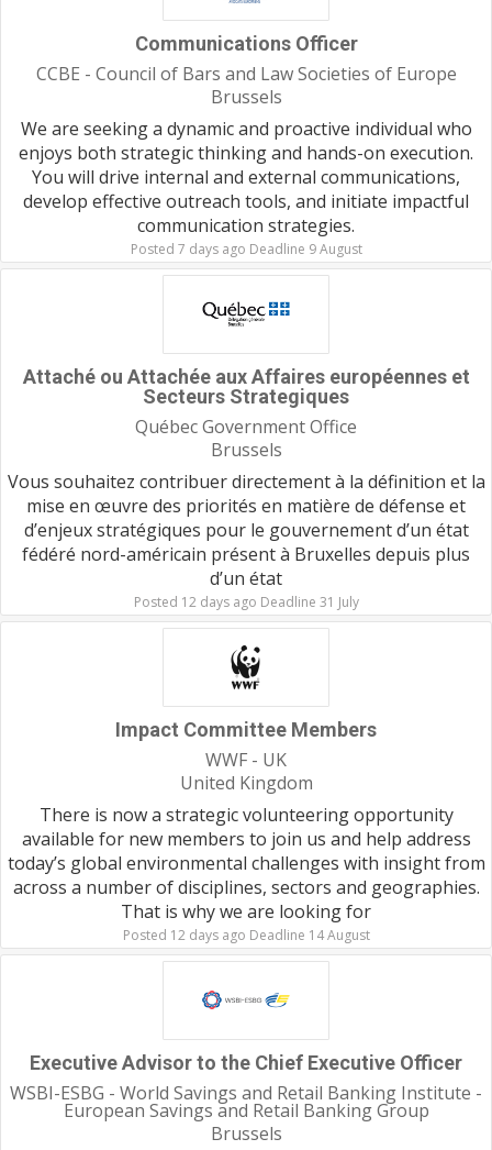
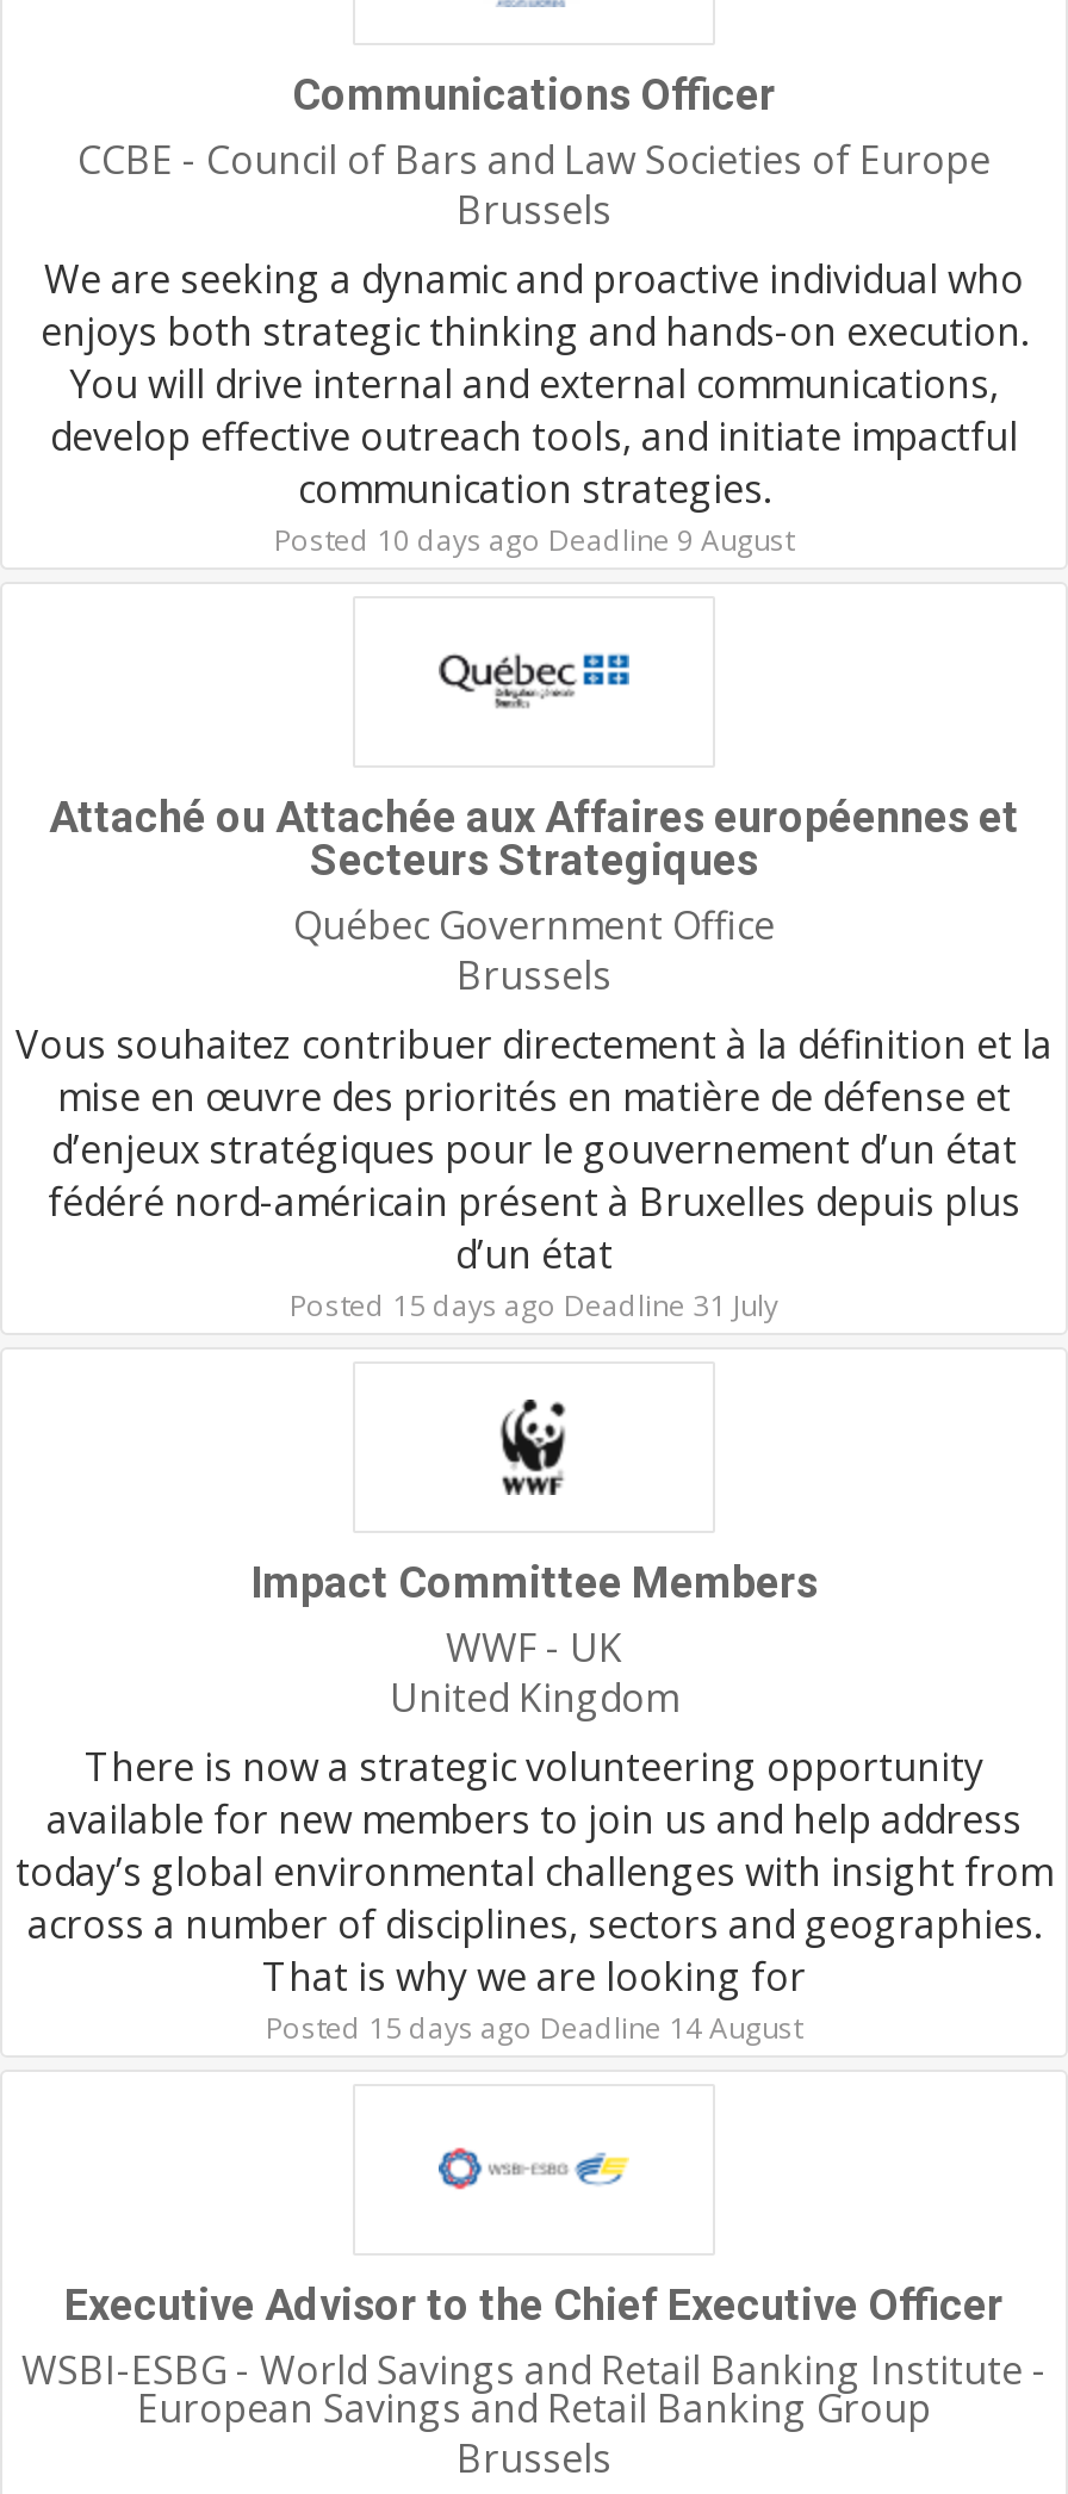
[130,240,362,258] Posted 7 days ago Deadline 9 August -> [274,520,794,560] Posted 10 days ago Deadline 9 August
[133,593,359,611] Posted 12 days ago Deadline 31 July -> [290,1285,778,1326] Posted 15 days ago Deadline 31 July
[122,926,370,944] Posted 12 days ago Deadline 14 August -> [266,2008,802,2048] Posted 15 days ago Deadline 14 August

